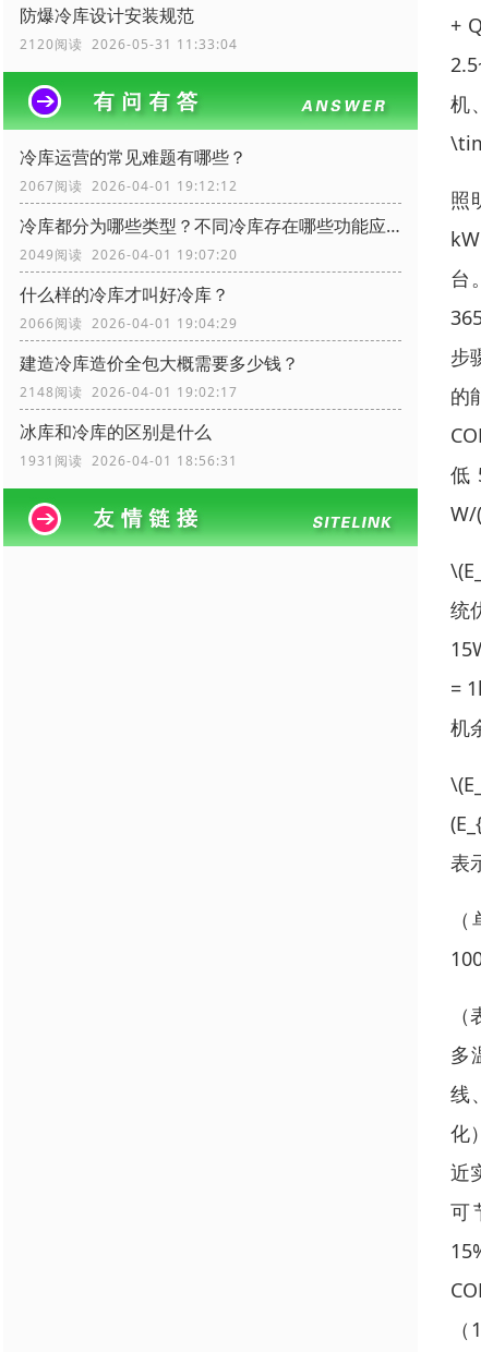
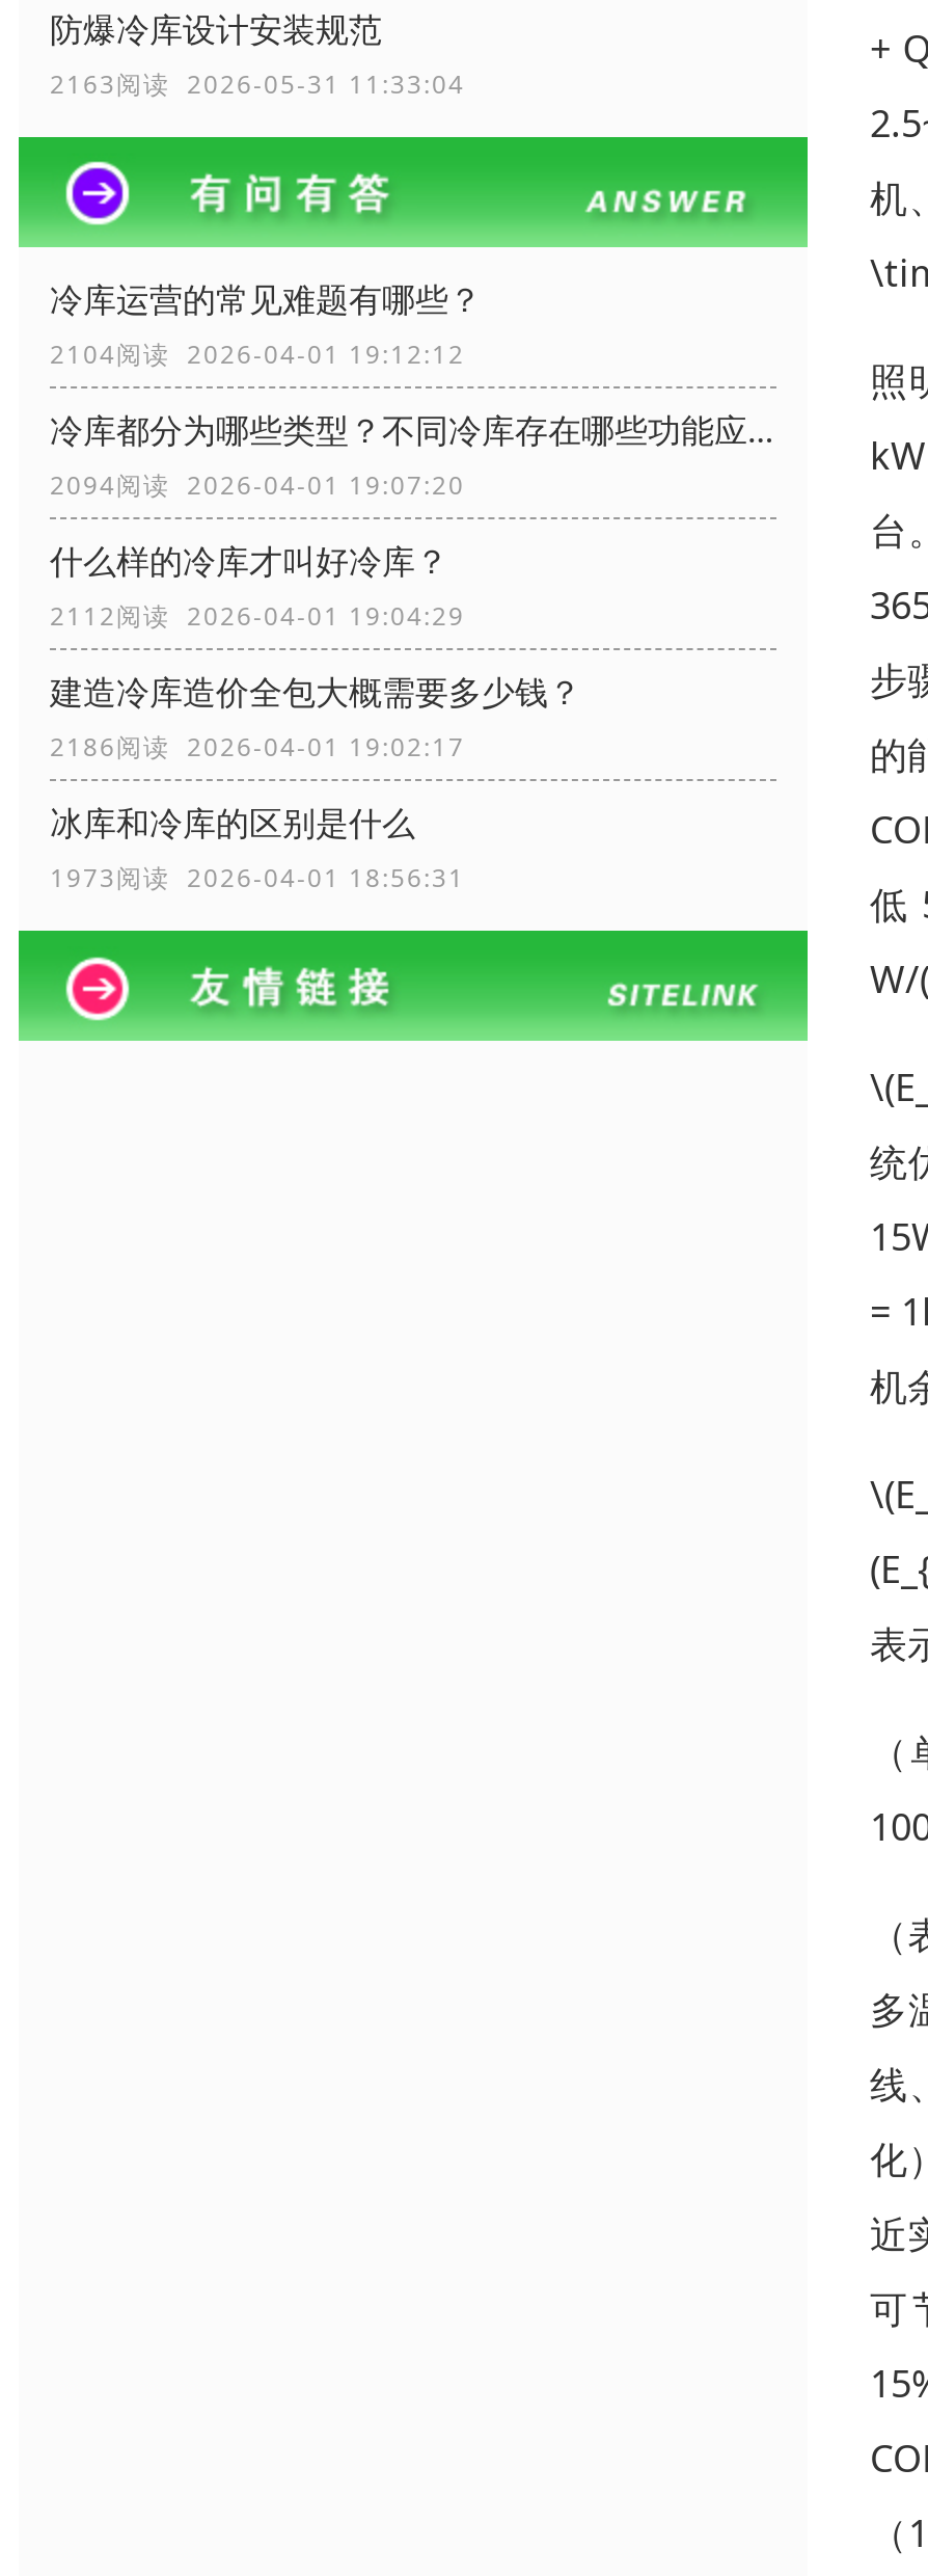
[20,35,238,54] 2120阅读 2026-05-31 11:33:04 -> [50,67,465,102] 2163阅读 2026-05-31 11:33:04
[20,177,238,195] 2067阅读 2026-04-01 19:12:12 -> [50,337,465,372] 2104阅读 2026-04-01 19:12:12
[20,246,238,264] 2049阅读 2026-04-01 19:07:20 -> [50,468,465,503] 2094阅读 2026-04-01 19:07:20
[20,314,238,333] 2066阅读 2026-04-01 19:04:29 -> [50,599,465,634] 2112阅读 2026-04-01 19:04:29
[20,383,238,401] 2148阅读 2026-04-01 19:02:17 -> [50,730,465,765] 2186阅读 2026-04-01 19:02:17
[20,452,238,470] 1931阅读 2026-04-01 18:56:31 -> [50,860,465,896] 1973阅读 2026-04-01 18:56:31

